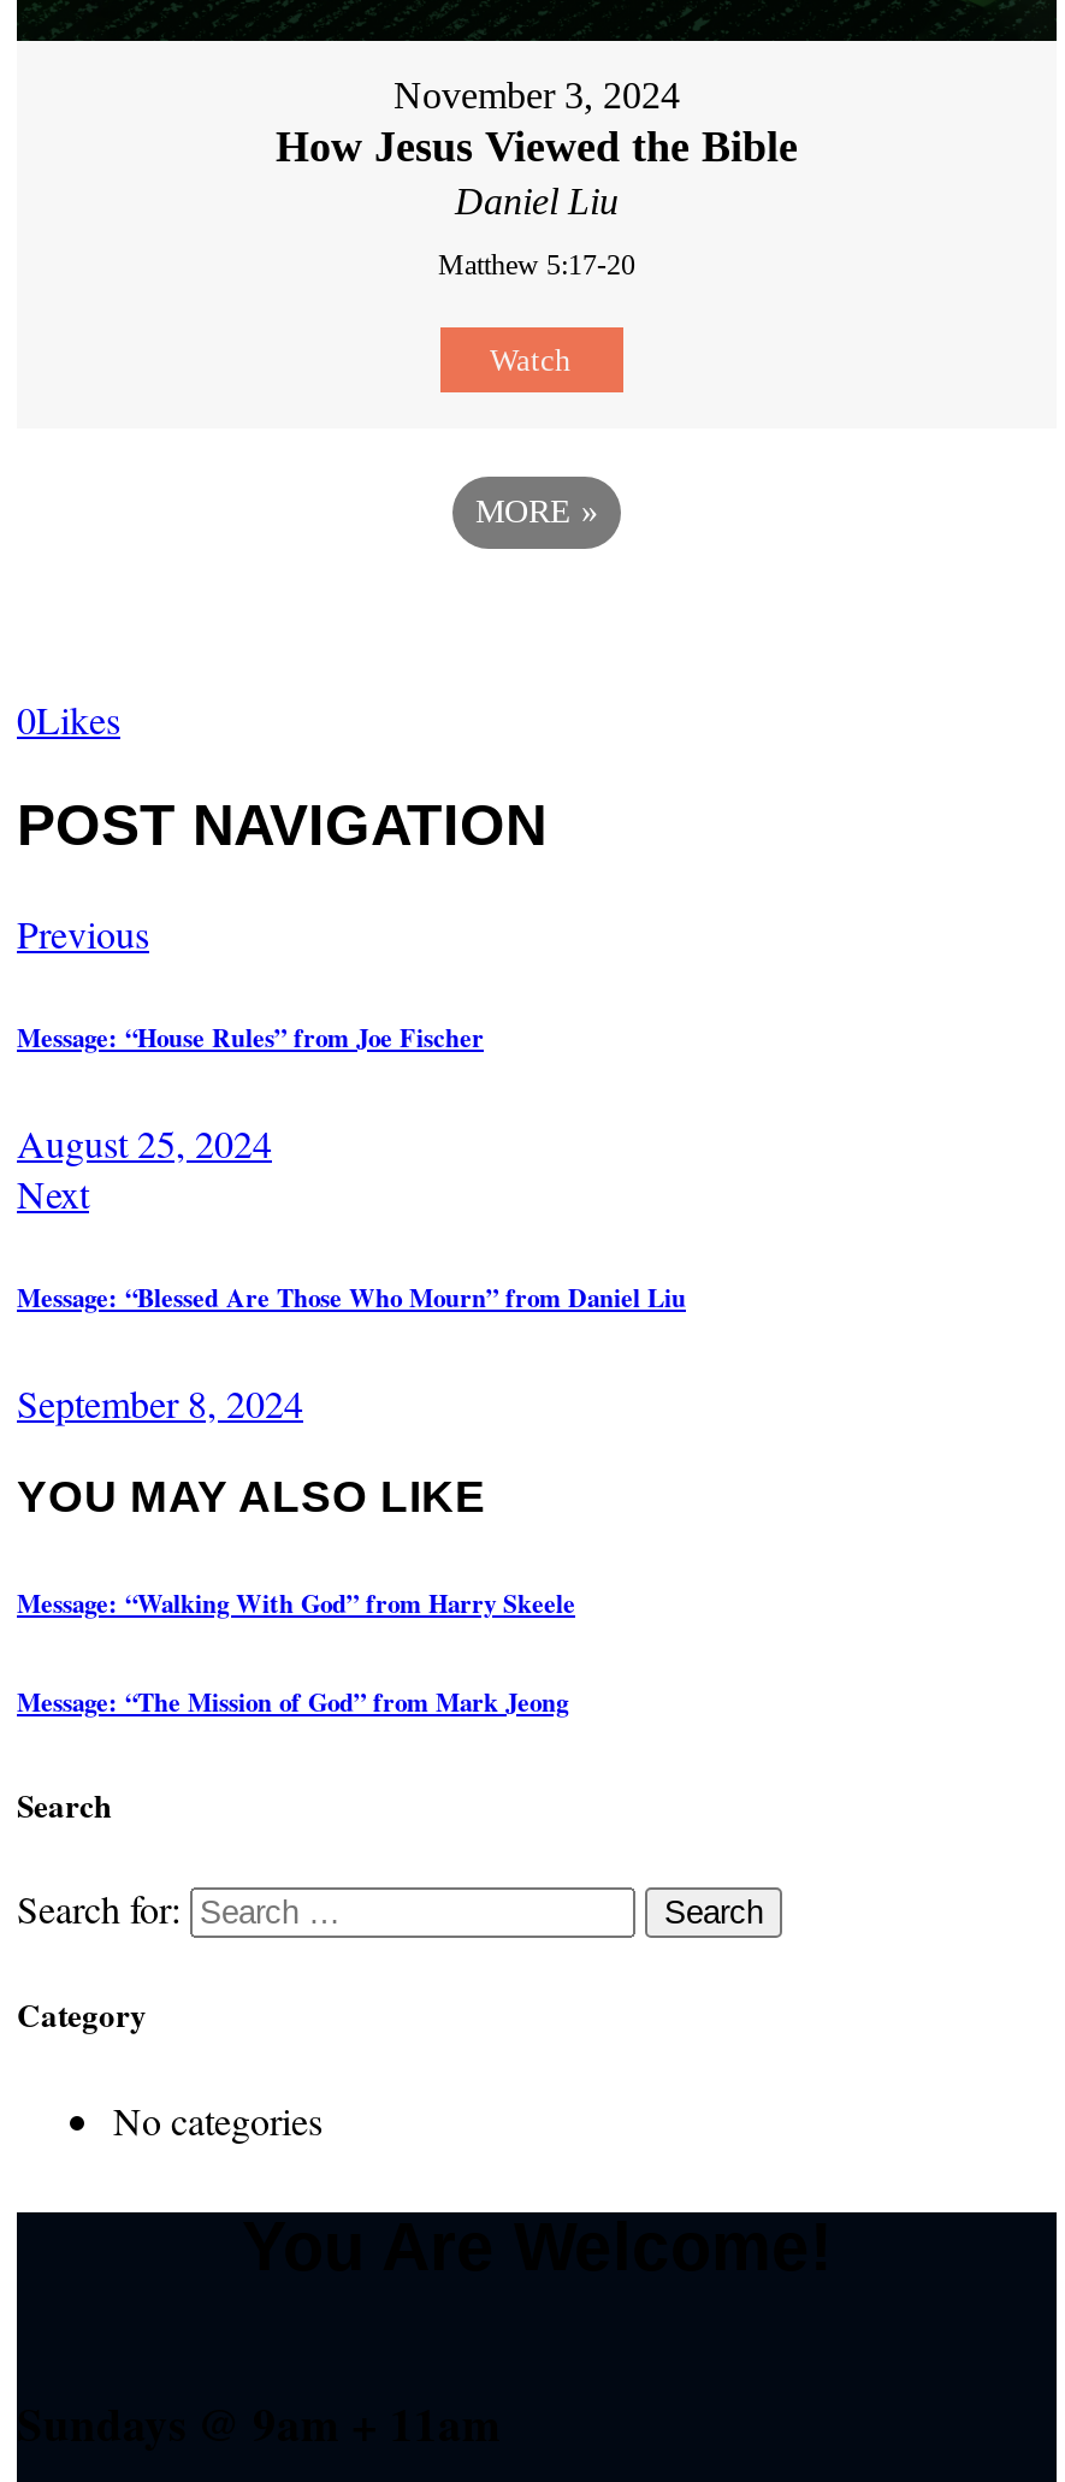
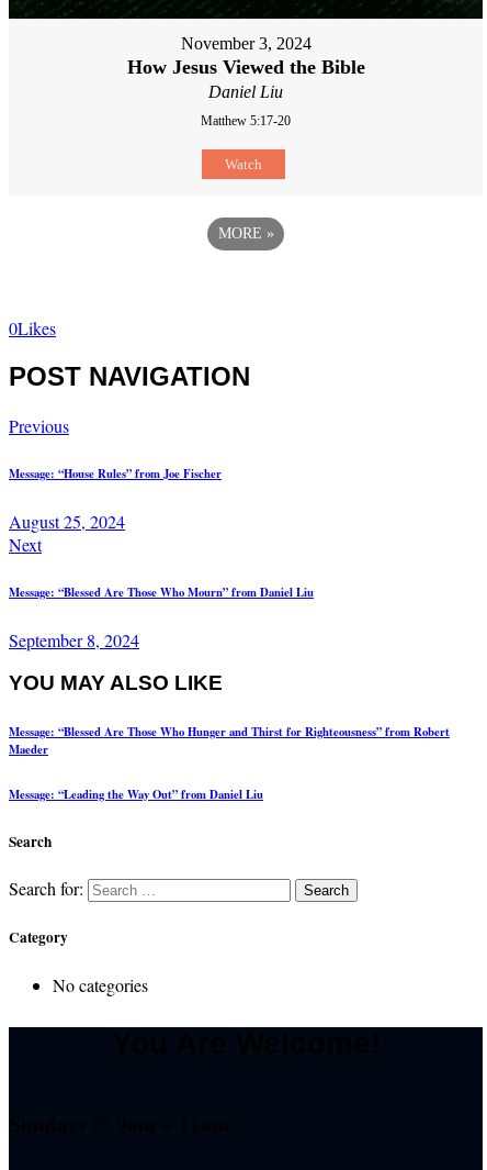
[17,1585,575,1623] Message: “Walking With God” from Harry Skeele -> [9,723,450,758] Message: “Blessed Are Those Who Hunger and Thirst for Righteousness” from Robert | Maeder
[17,1683,568,1722] Message: “The Mission of God” from Mark Jeong -> [9,786,263,803] Message: “Leading the Way Out” from Daniel Liu

